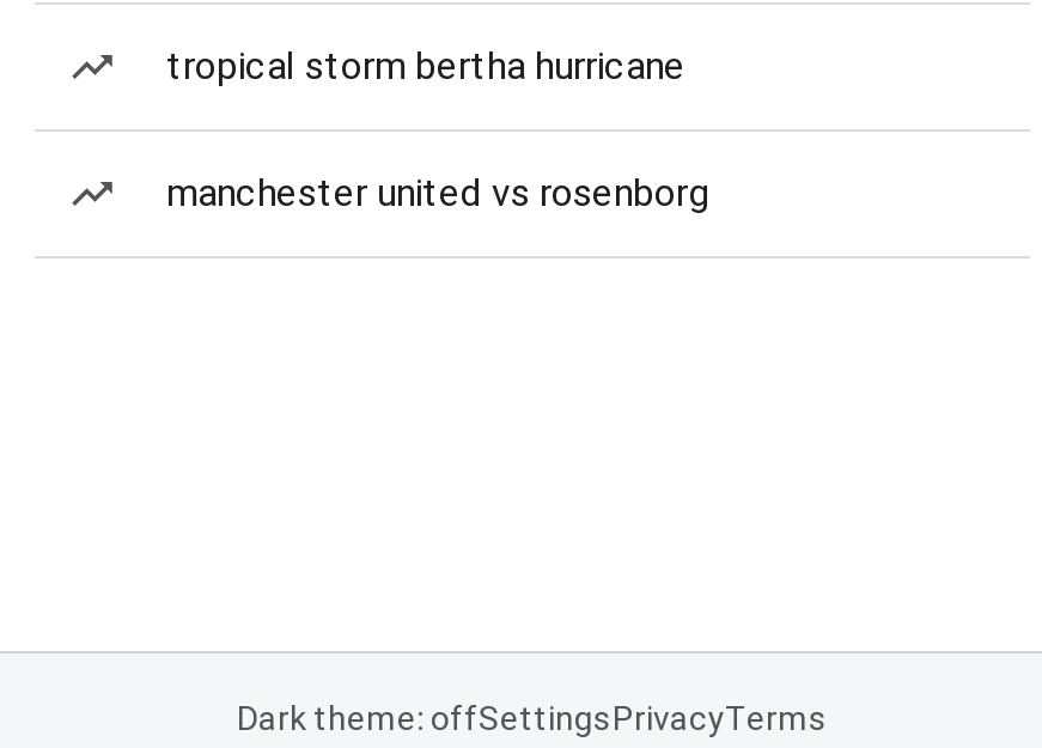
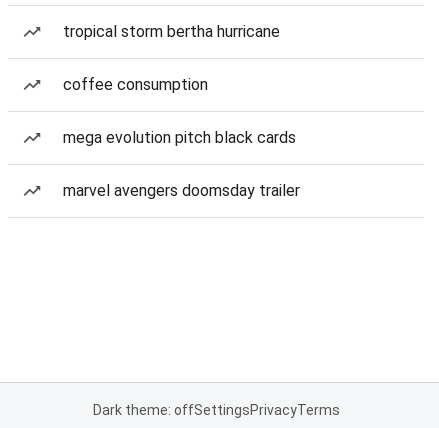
[166,170,709,215] manchester united vs rosenborg -> [63,75,300,200] coffee consumption | mega evolution pitch black cards | marvel avengers doomsday trailer

